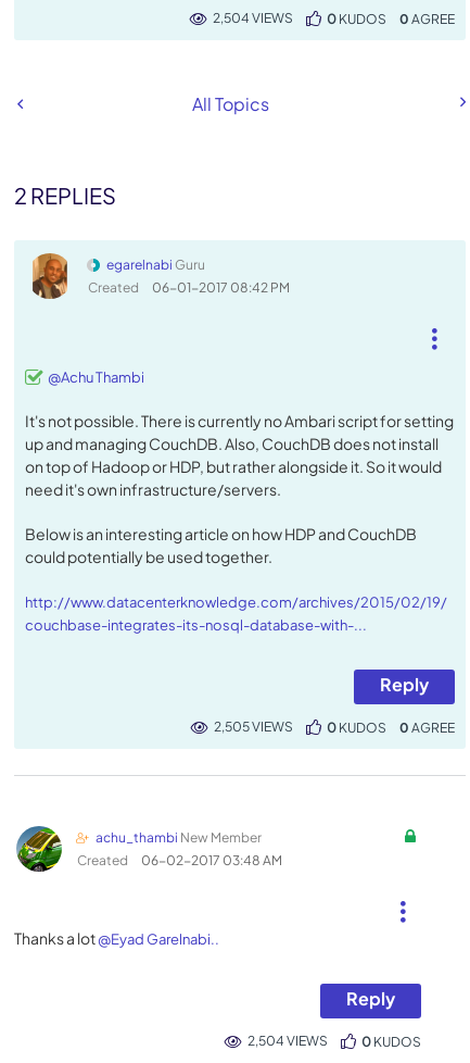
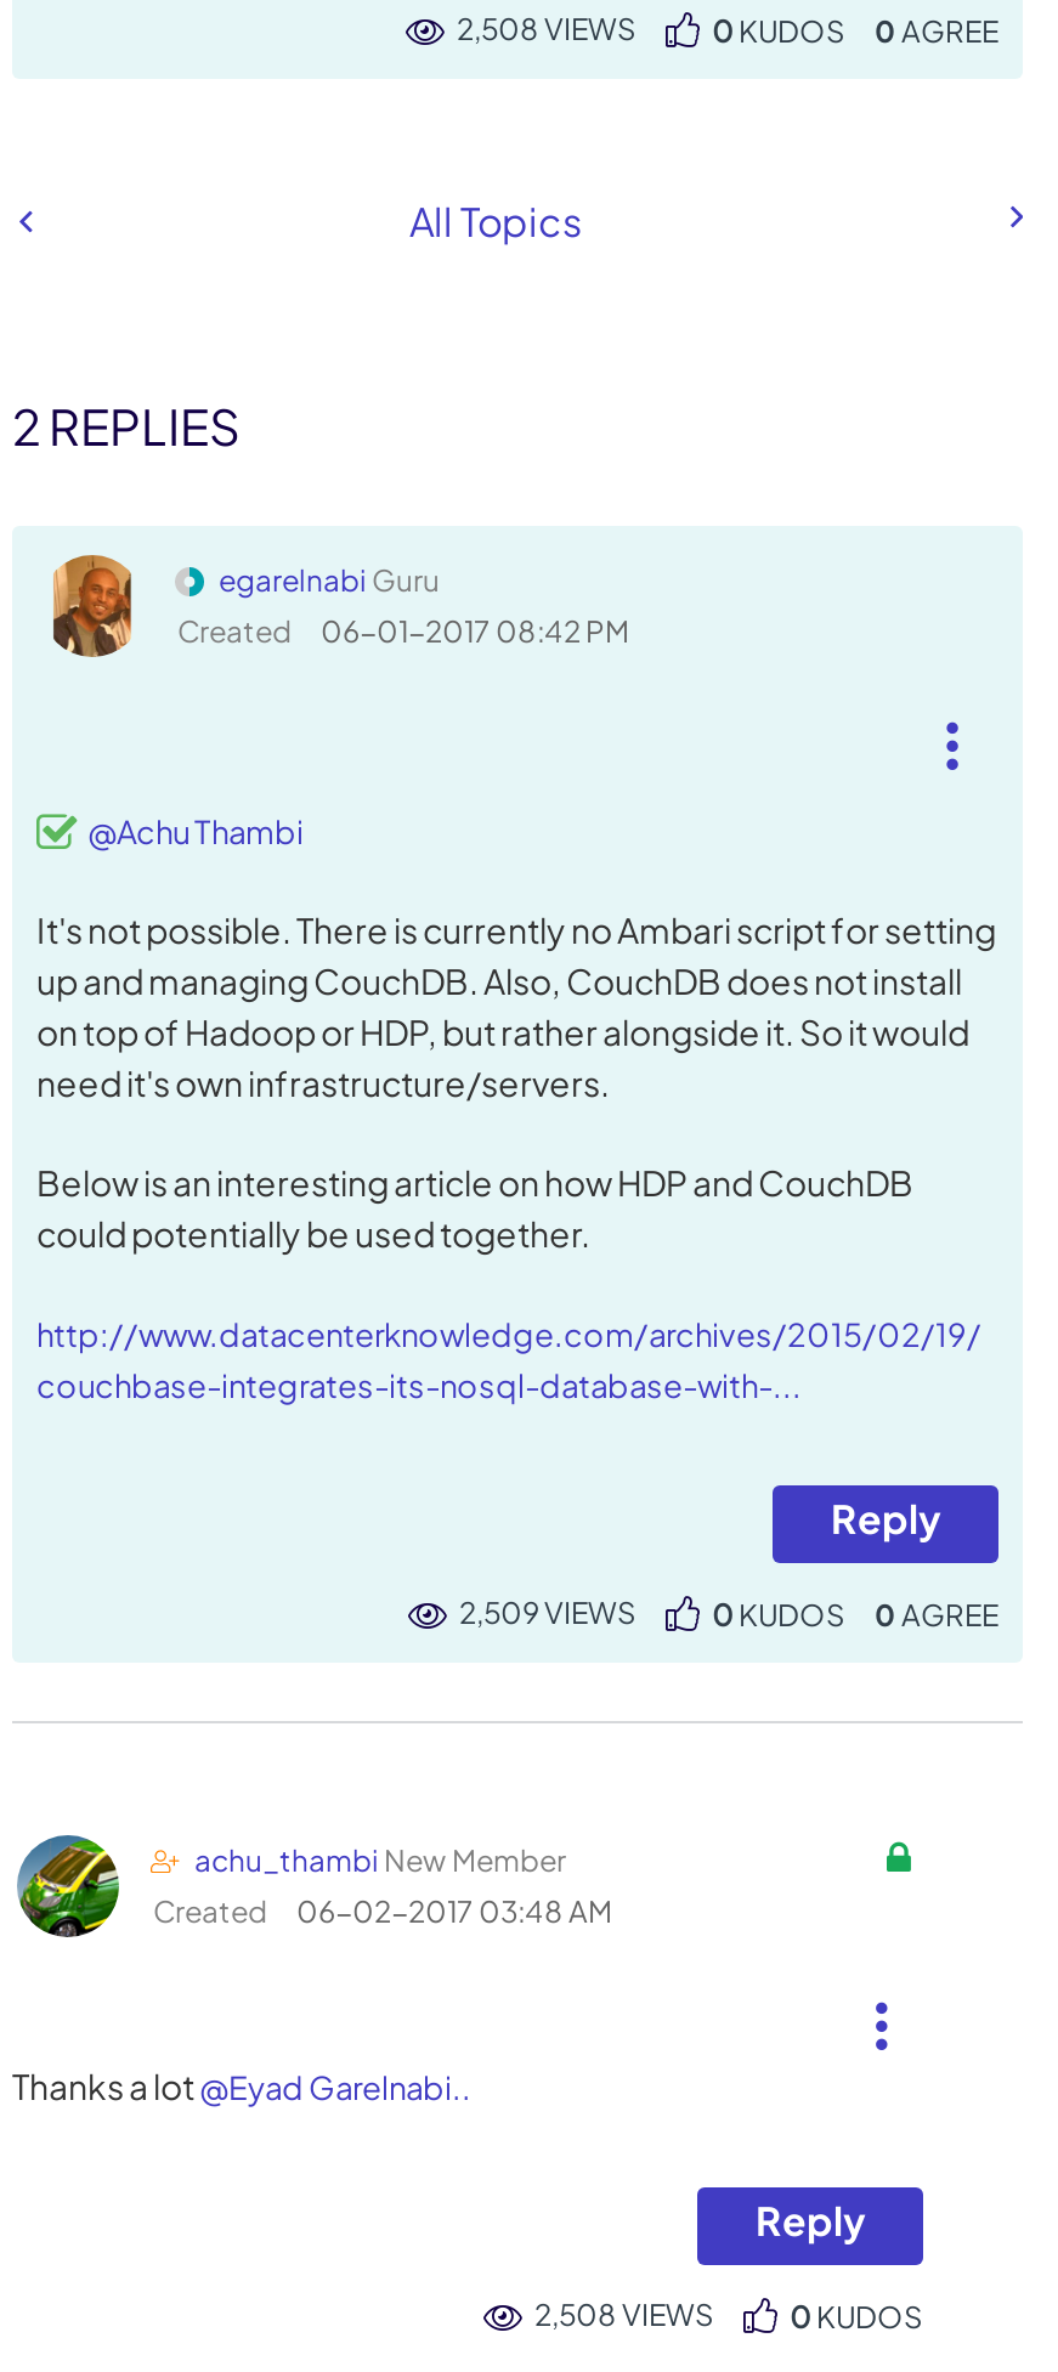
[213,10,293,26] 2,504 VIEWS -> [457,11,637,47] 2,508 VIEWS
[214,718,293,735] 2,505 VIEWS -> [459,1595,637,1631] 2,509 VIEWS
[247,1033,328,1049] 2,504 VIEWS -> [534,2297,714,2333] 2,508 VIEWS

